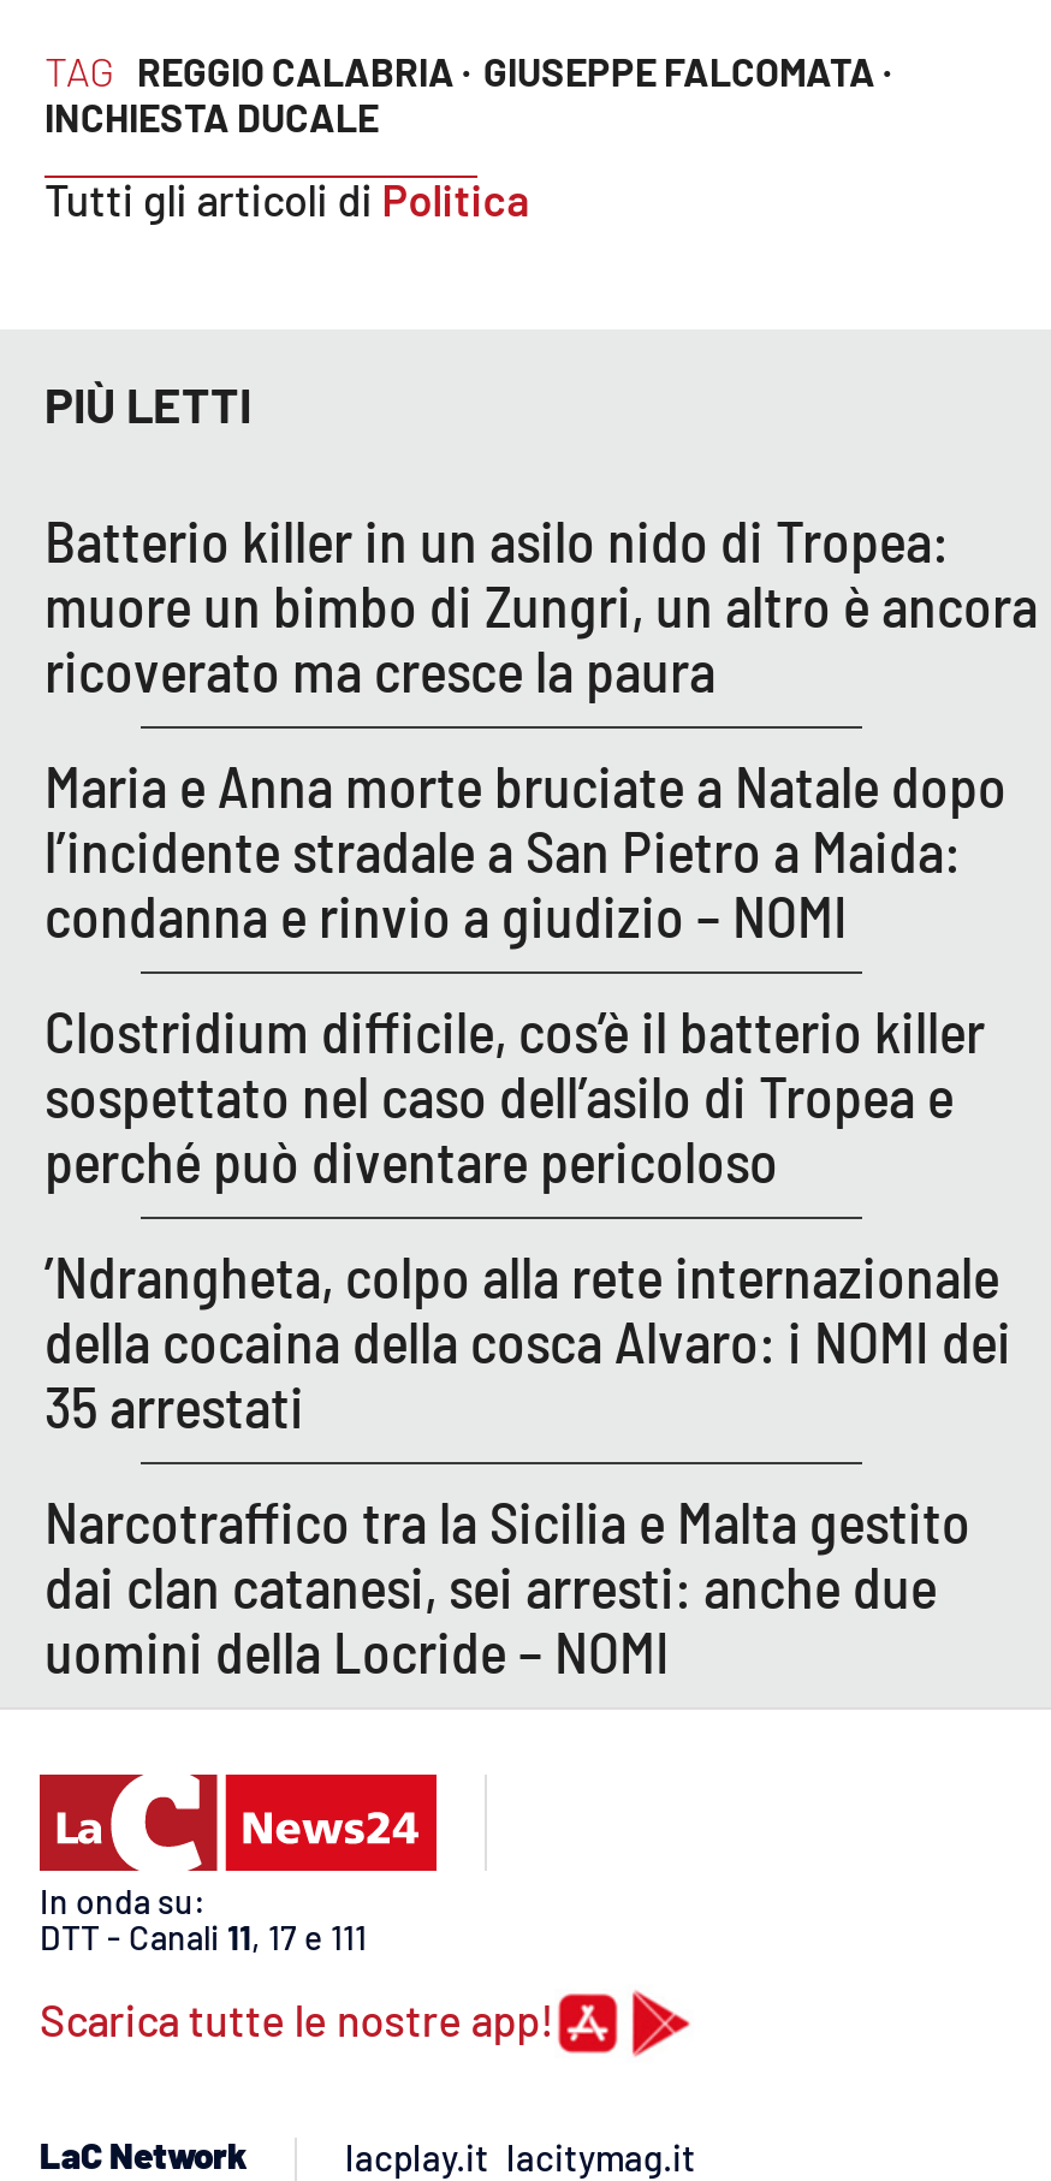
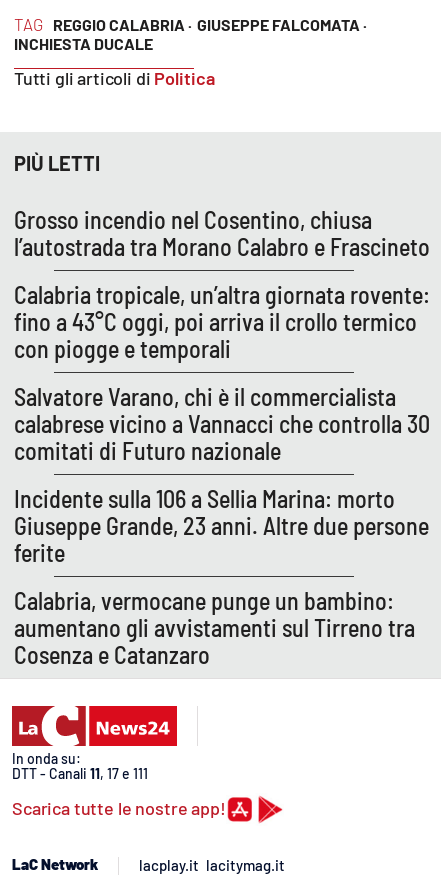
[44,505,1038,705] Batterio killer in un asilo nido di Tropea: | muore un bimbo di Zungri, un altro è ancora | ricoverato ma cresce la paura -> [14,205,430,261] Grosso incendio nel Cosentino, chiusa | l’autostrada tra Morano Calabro e Frascineto
[44,750,1007,950] Maria e Anna morte bruciate a Natale dopo | l’incidente stradale a San Pietro a Maida: | condanna e rinvio a giudizio – NOMI -> [14,280,430,363] Calabria tropicale, un’altra giornata rovente: | fino a 43°C oggi, poi arriva il crollo termico | con piogge e temporali
[44,996,985,1195] Clostridium difficile, cos’è il batterio killer | sospettato nel caso dell’asilo di Tropea e | perché può diventare pericoloso -> [14,382,430,465] Salvatore Varano, chi è il commercialista | calabrese vicino a Vannacci che controlla 30 | comitati di Futuro nazionale
[44,1241,1011,1440] ’Ndrangheta, colpo alla rete internazionale | della cocaina della cosca Alvaro: i NOMI dei | 35 arrestati -> [14,484,429,567] Incidente sulla 106 a Sellia Marina: morto | Giuseppe Grande, 23 anni. Altre due persone | ferite
[44,1486,970,1686] Narcotraffico tra la Sicilia e Malta gestito | dai clan catanesi, sei arresti: anche due | uomini della Locride – NOMI -> [14,586,415,669] Calabria, vermocane punge un bambino: | aumentano gli avvistamenti sul Tirreno tra | Cosenza e Catanzaro

